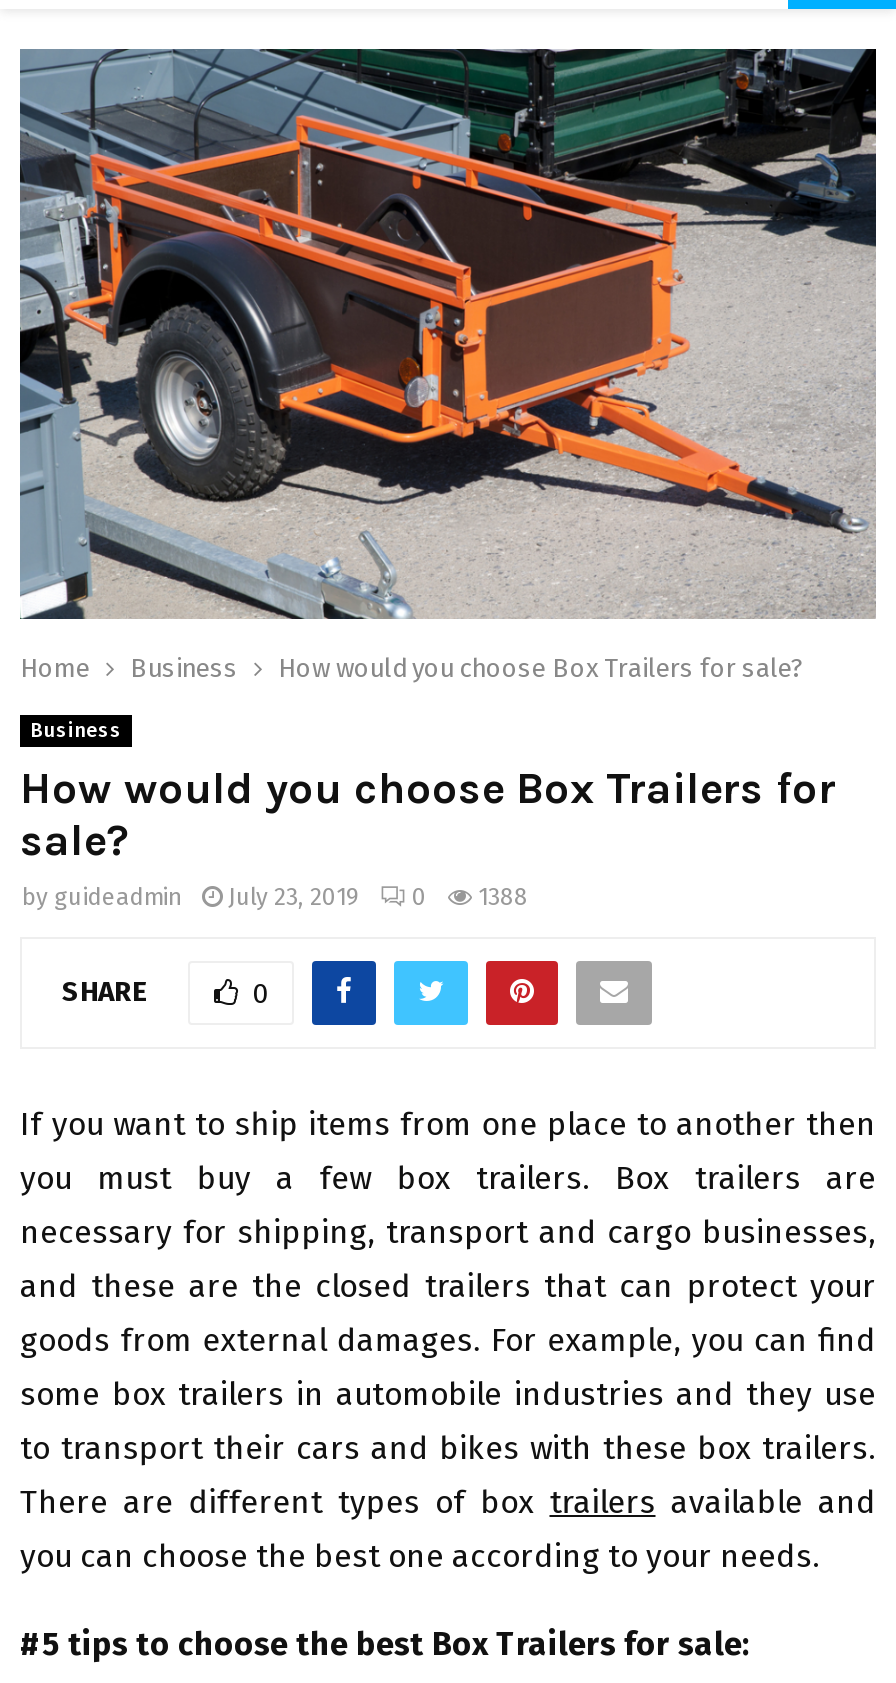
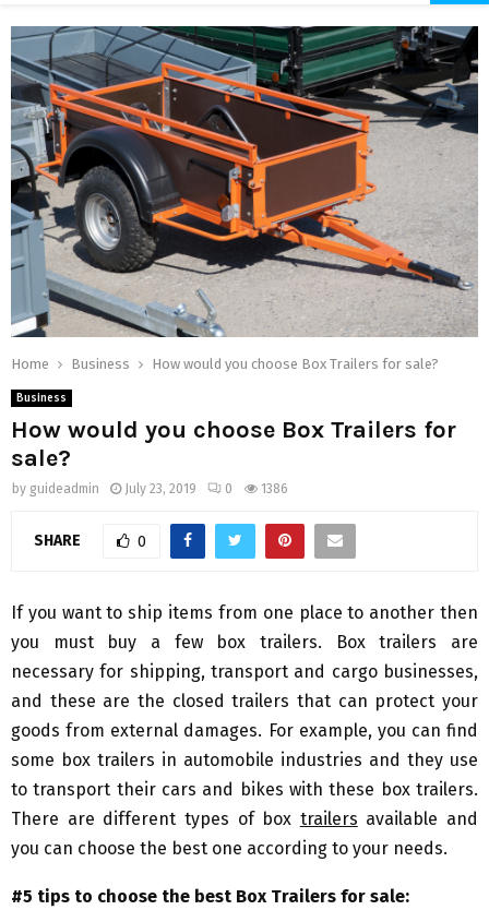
[22,884,528,912] by guideadmin July 23, 2019 0 1388 -> [12,482,288,497] by guideadmin July 23, 2019 0 1386

